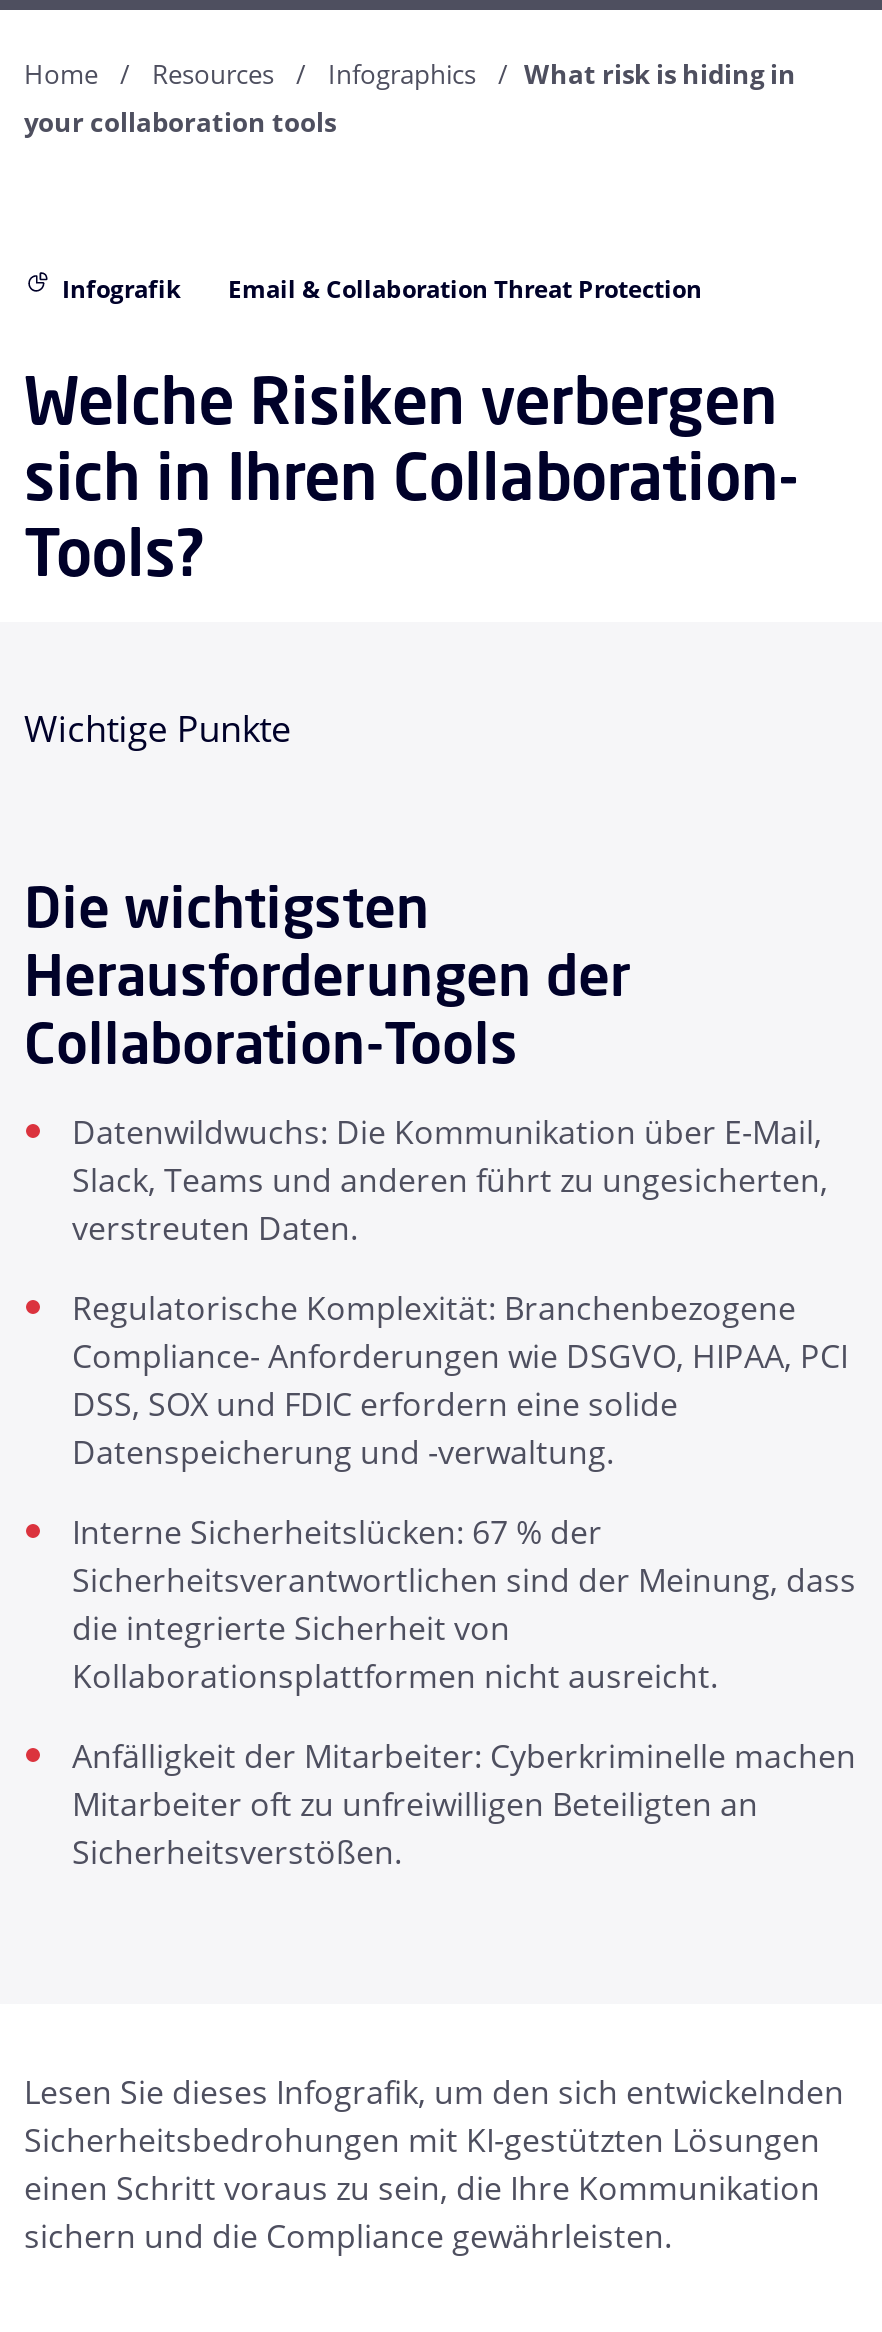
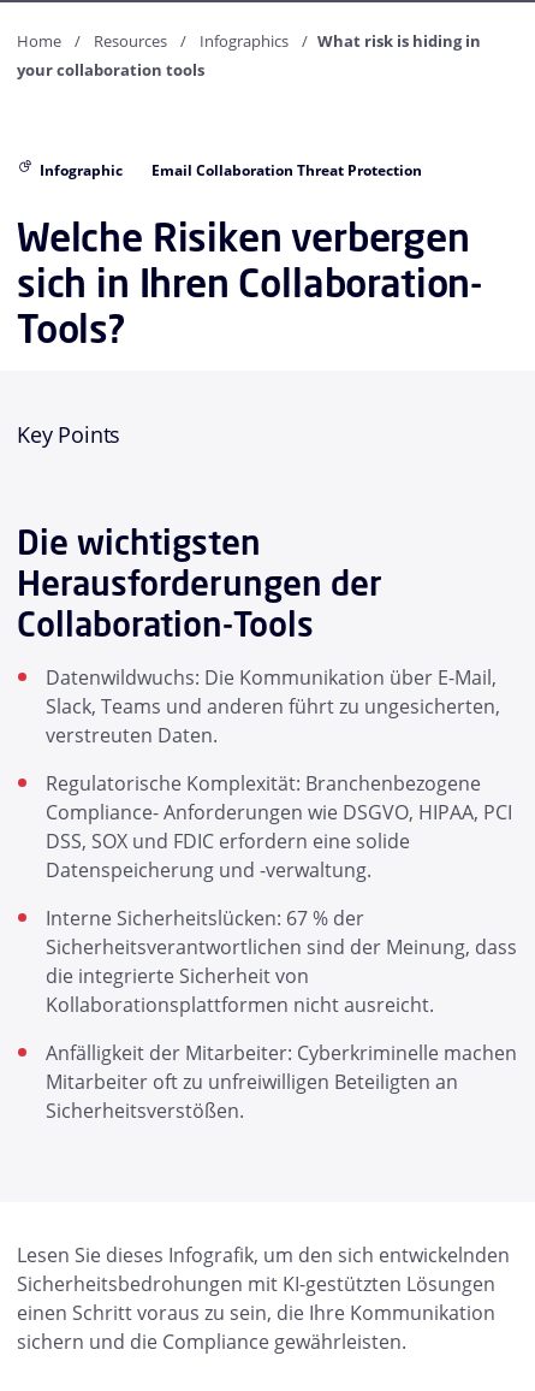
[62,272,702,306] Infografik | Email & Collaboration Threat Protection -> [40,160,422,180] Infographic | Email Collaboration Threat Protection
[24,704,291,752] Wichtige Punkte -> [17,420,120,449] Key Points

